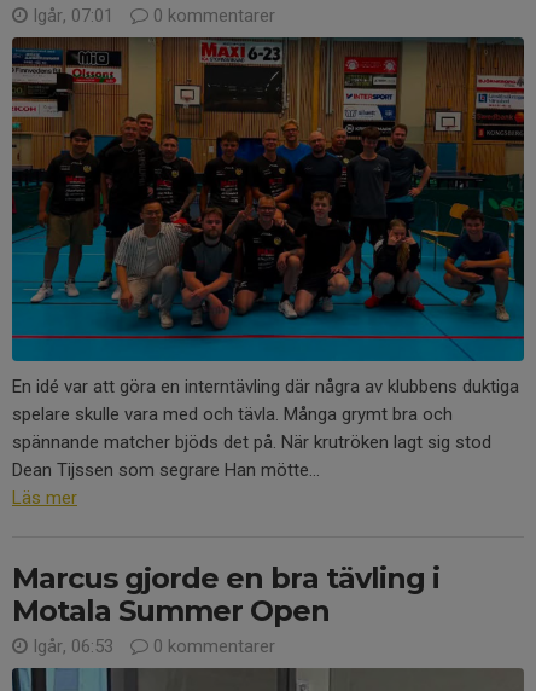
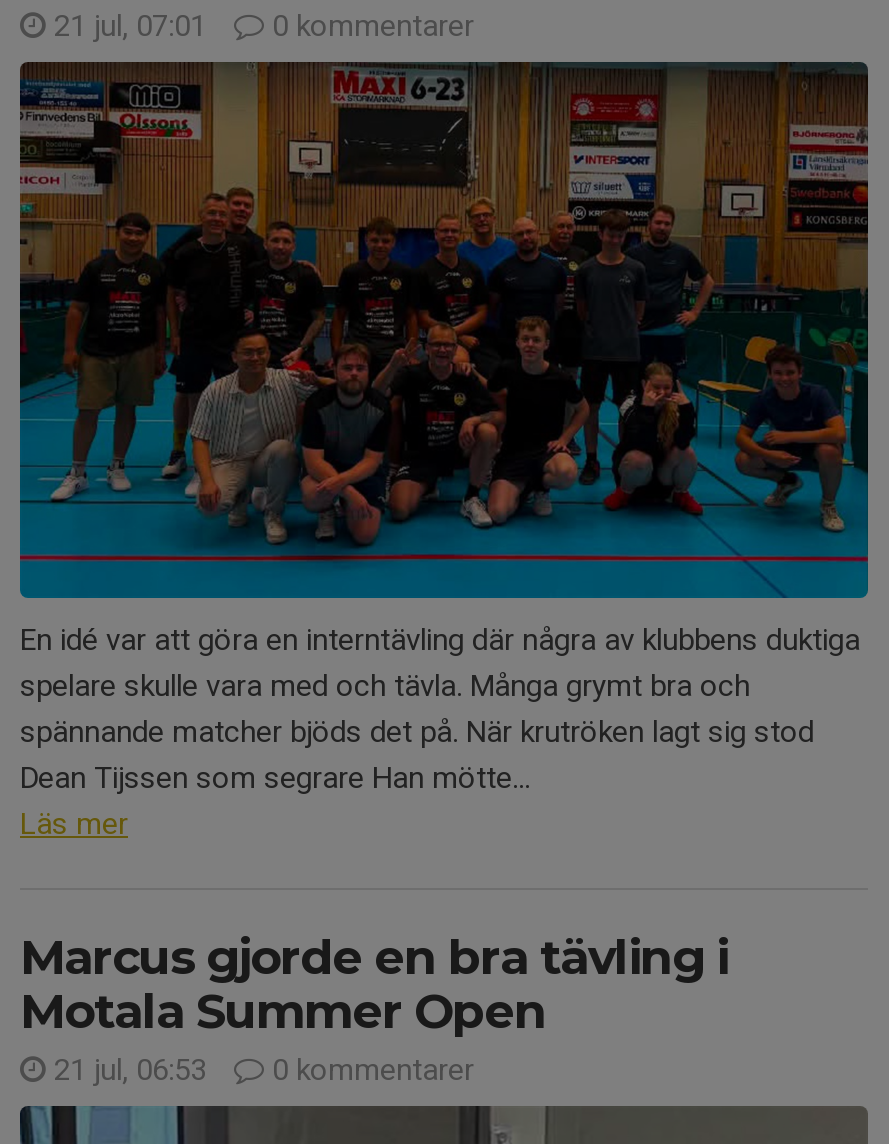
[28,5,275,26] Igår, 07:01 0 kommentarer -> [46,8,474,44] 21 jul, 07:01 0 kommentarer
[28,635,275,657] Igår, 06:53 0 kommentarer -> [46,1052,474,1088] 21 jul, 06:53 0 kommentarer

